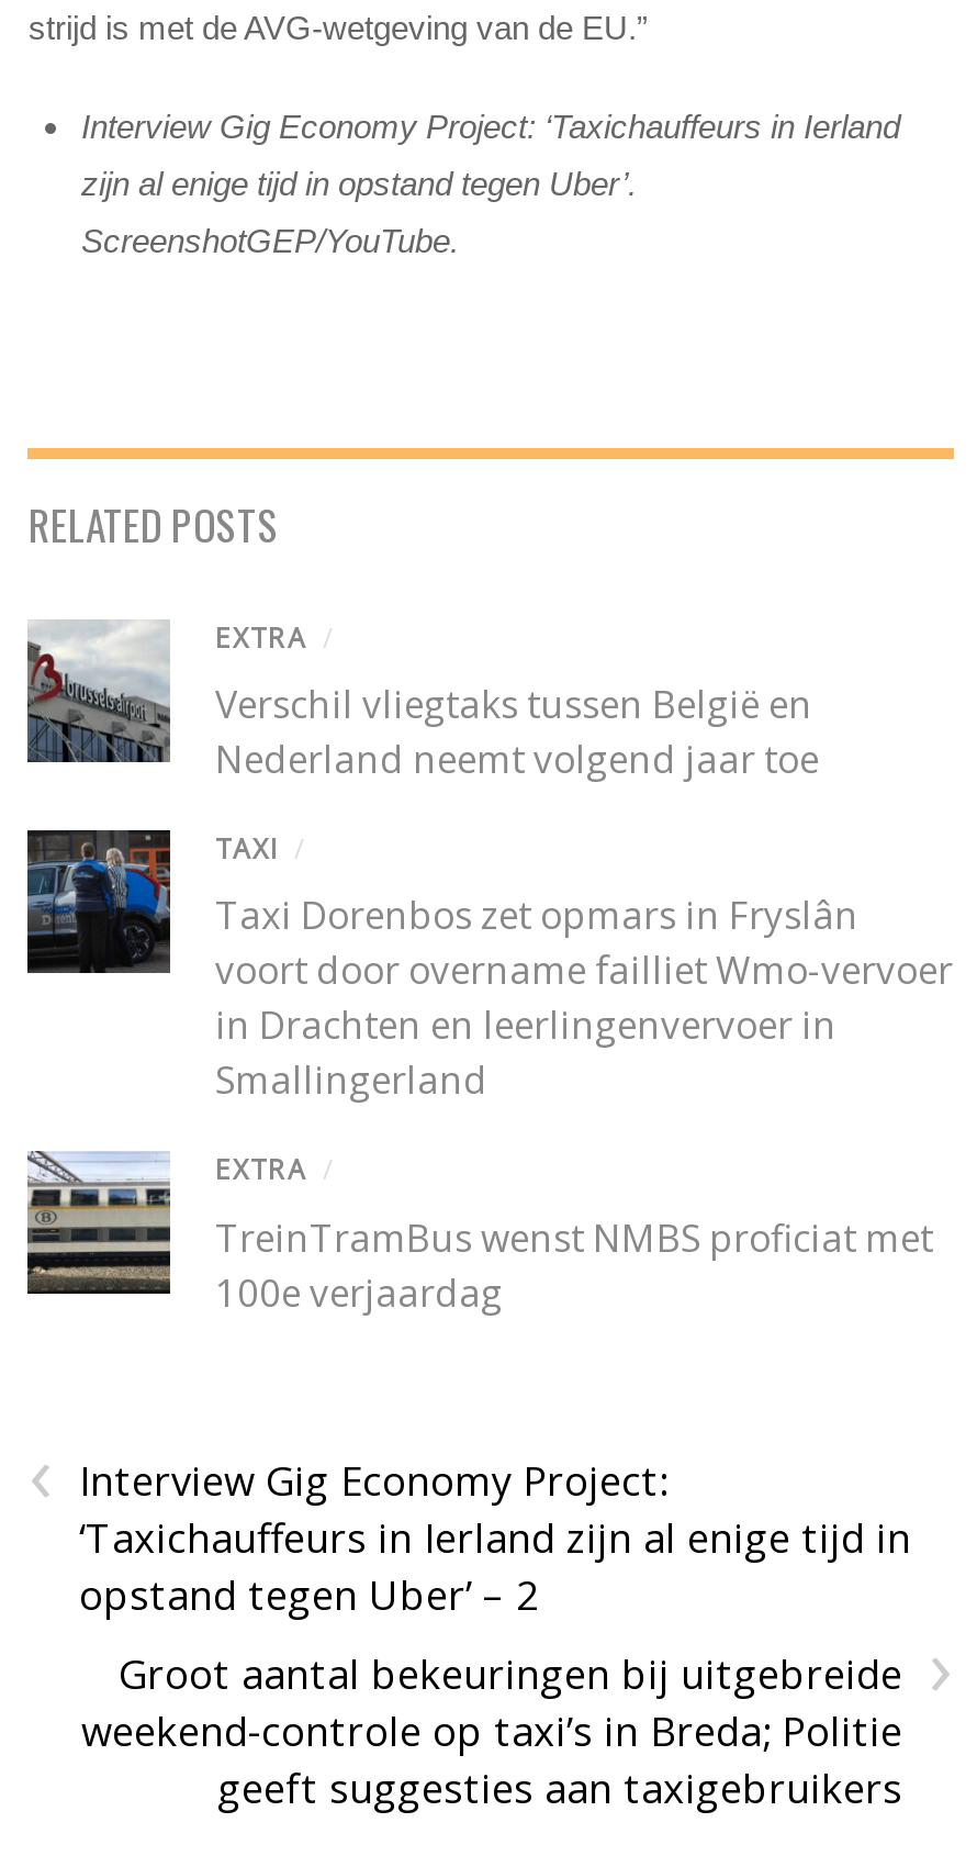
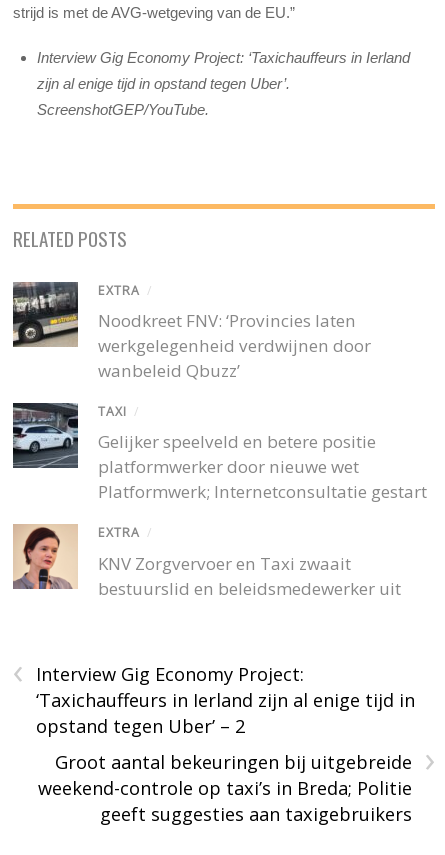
[25,619,819,784] [image] | Verschil vliegtaks tussen België en | Nederland neemt volgend jaar toe -> [13,281,371,382] [image] | Noodkreet FNV: ‘Provincies laten | werkgelegenheid verdwijnen door | wanbeleid Qbuzz’
[30,828,953,1105] [image] | Taxi Dorenbos zet opmars in Fryslân | voort door overname failliet Wmo-vervoer | in Drachten en leerlingenvervoer in | Smallingerland -> [12,402,427,503] [image] | Gelijker speelveld en betere positie | platformwerker door nieuwe wet | Platformwerk; Internetconsultatie gestart
moved [215,830,307,868] -> [98,403,140,420]: TAXI /
[25,1149,933,1317] [image] | TreinTramBus wenst NMBS proficiat met | 100e verjaardag -> [13,524,401,599] [image] | KNV Zorgvervoer en Taxi zwaait | bestuurslid en beleidsmedewerker uit

